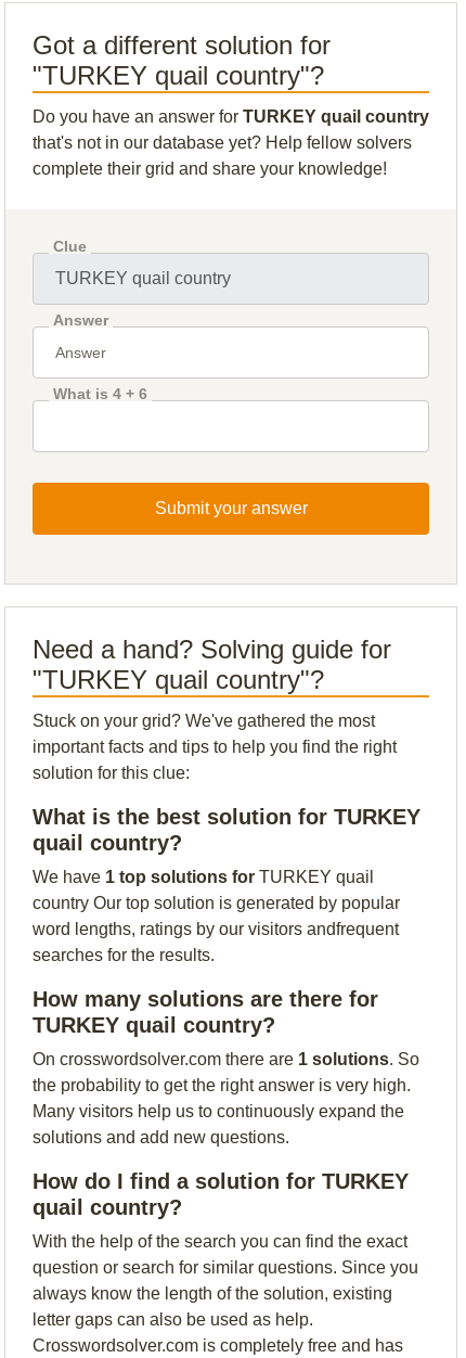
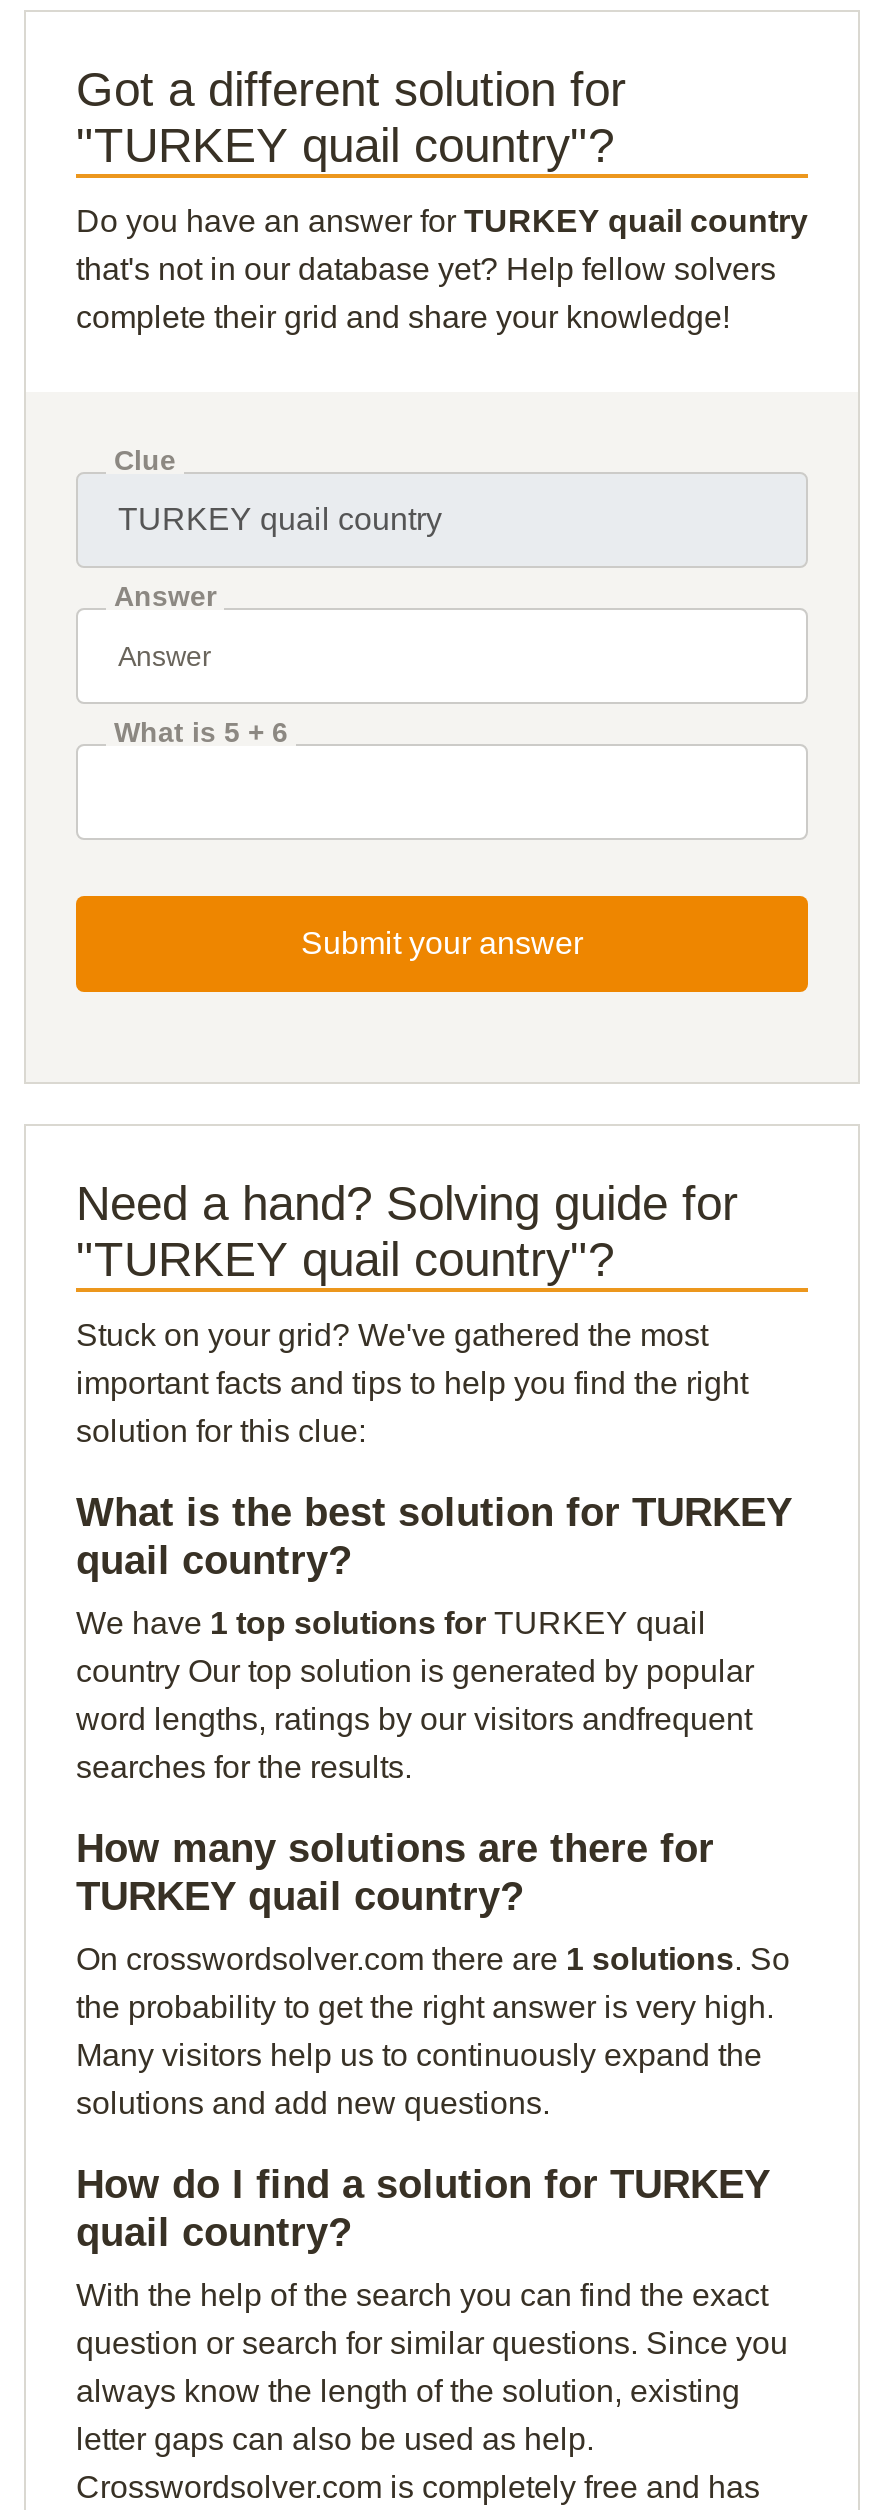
[53,385,147,402] What is 4 + 6 -> [114,715,288,747] What is 5 + 6

